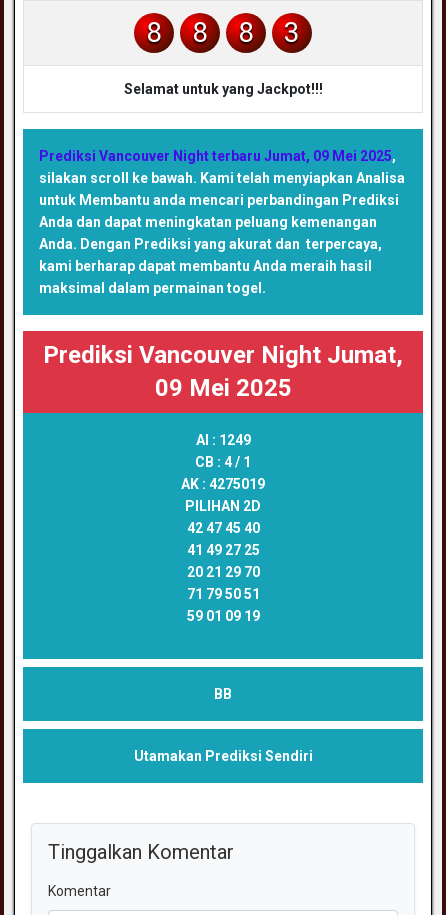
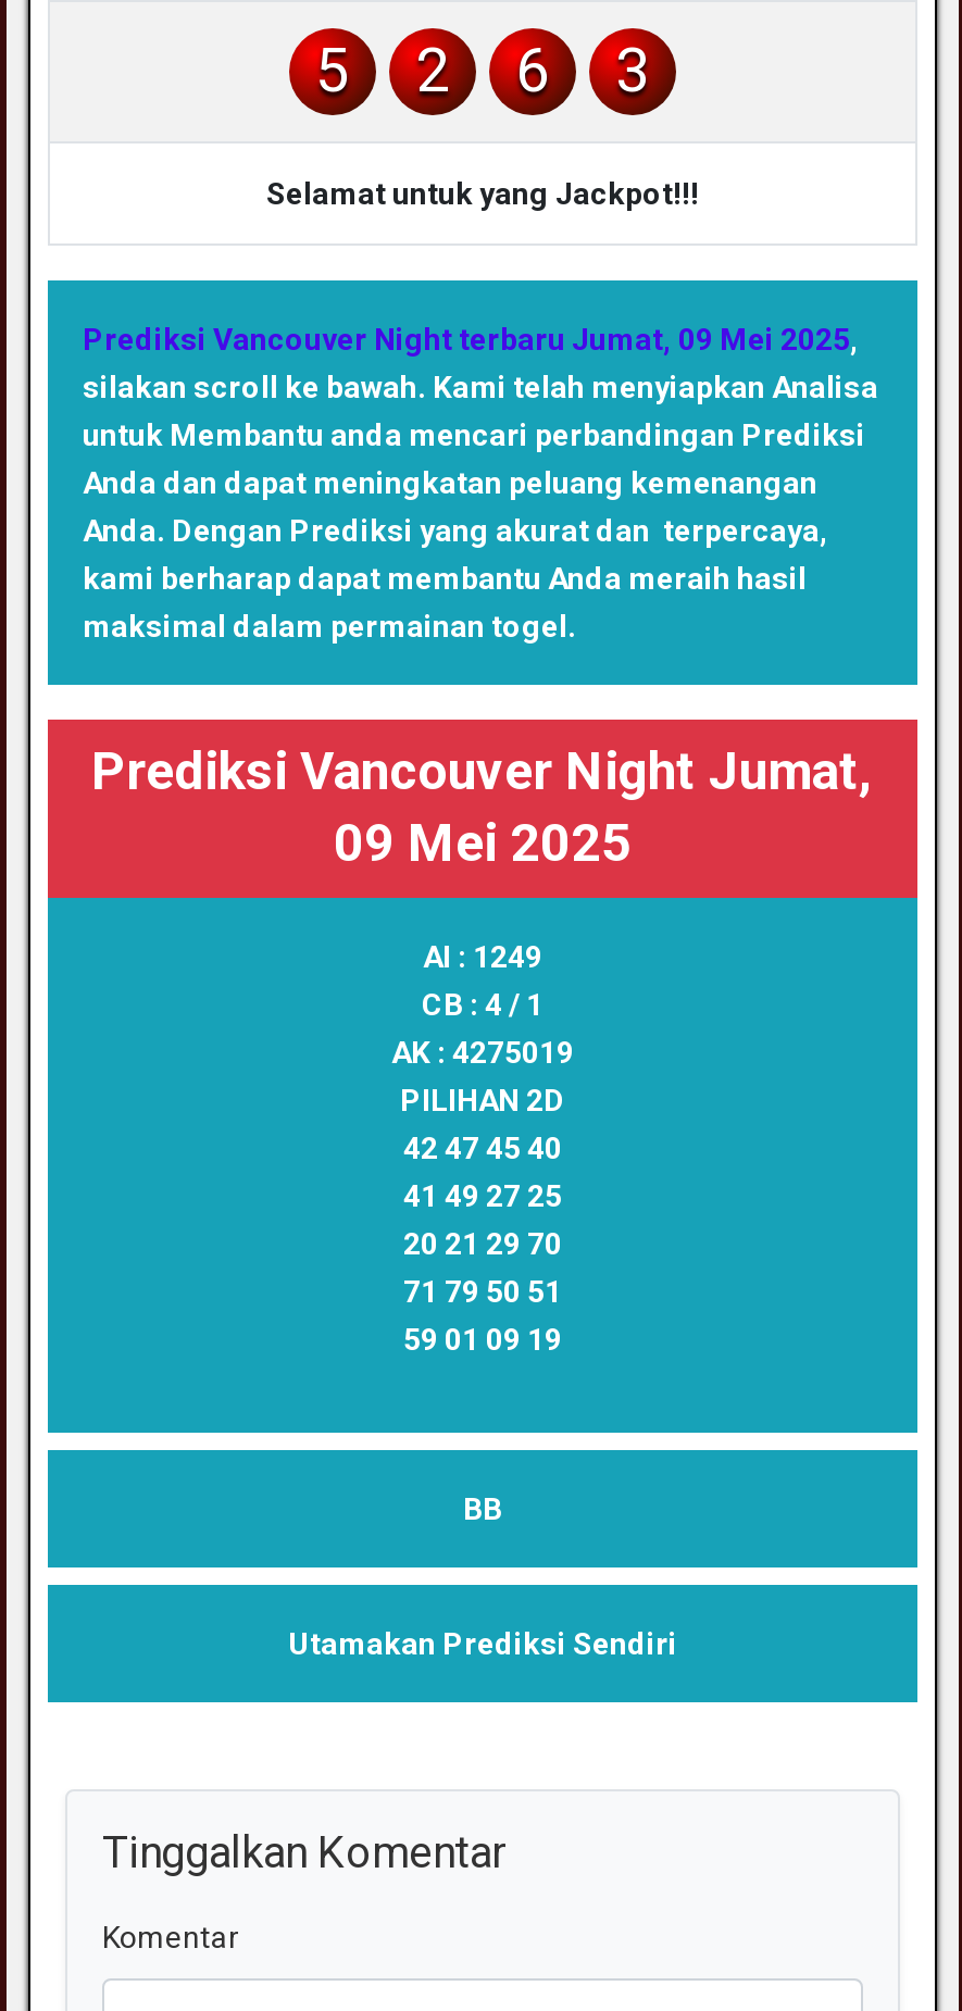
[146,16,162,49] 8 -> [315,34,350,106] 5
[192,16,208,49] 8 -> [415,34,450,106] 2
[238,16,254,49] 8 -> [515,34,550,106] 6

